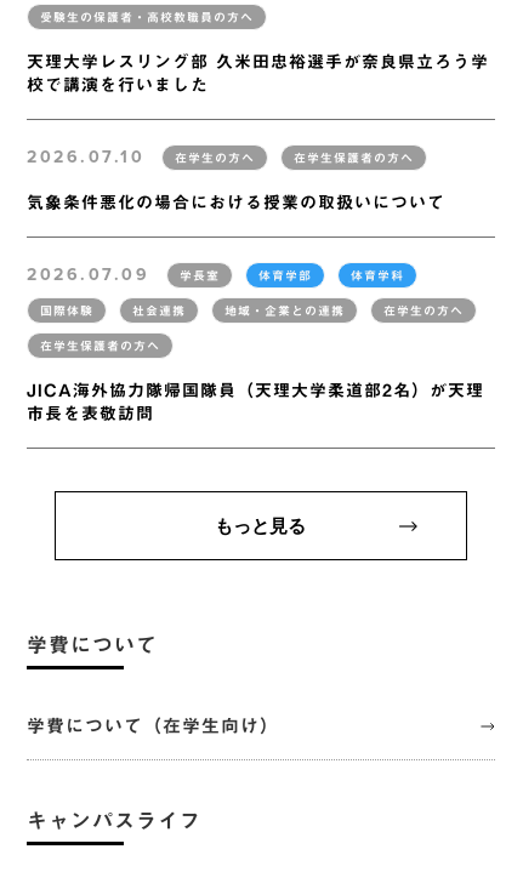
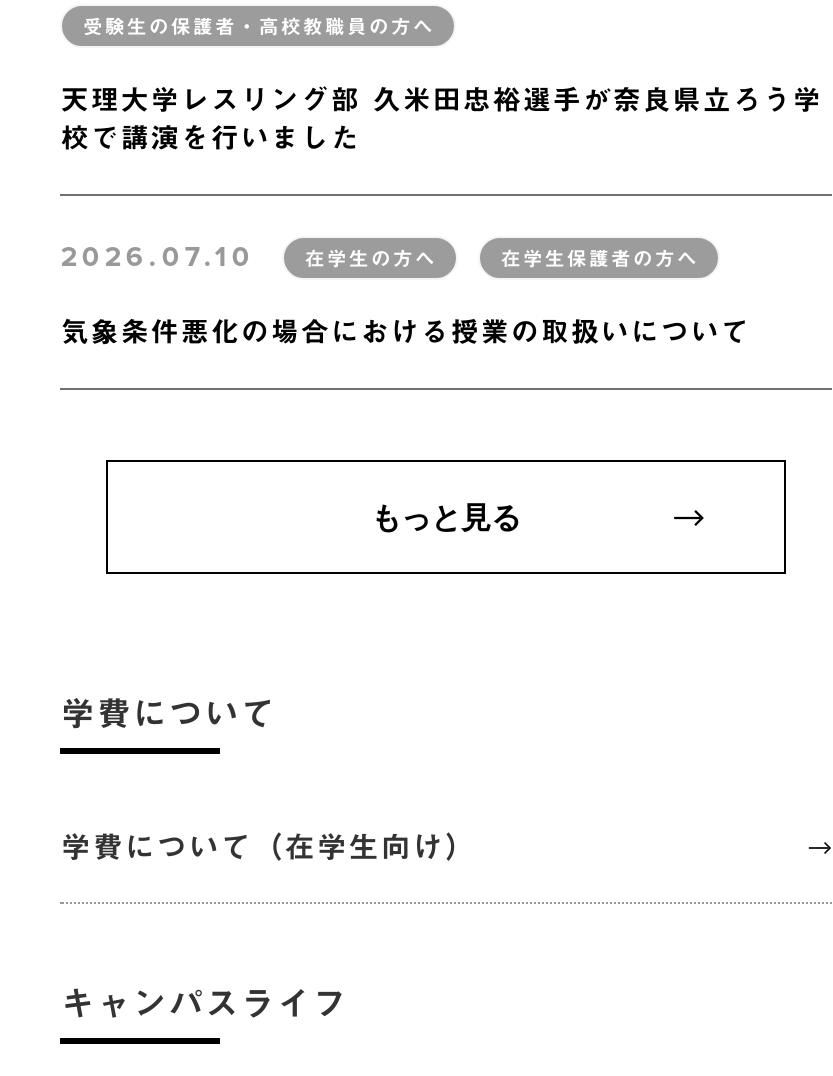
[27,262,485,422] 2026.07.09 | 学長室 | 体育学部 | 体育学科 | 国際体験 | 社会連携 | 地域・企業との連携 | 在学生の方へ | 在学生保護者の方へ | JICA海外協力隊帰国隊員（天理大学柔道部2名）が天理 | 市長を表敬訪問 -> none

